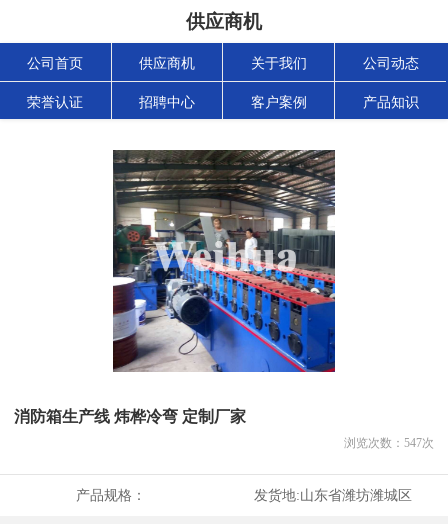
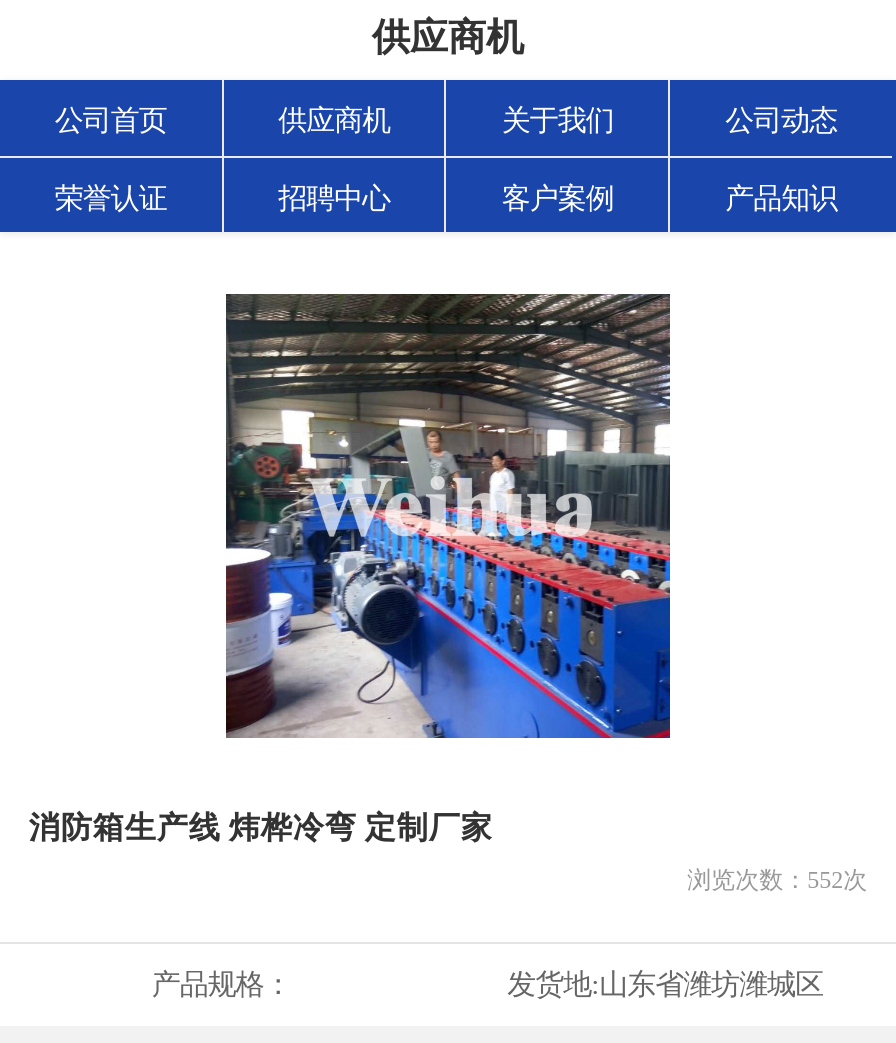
[344,436,434,450] 浏览次数：547次 -> [687,866,867,894] 浏览次数：552次

